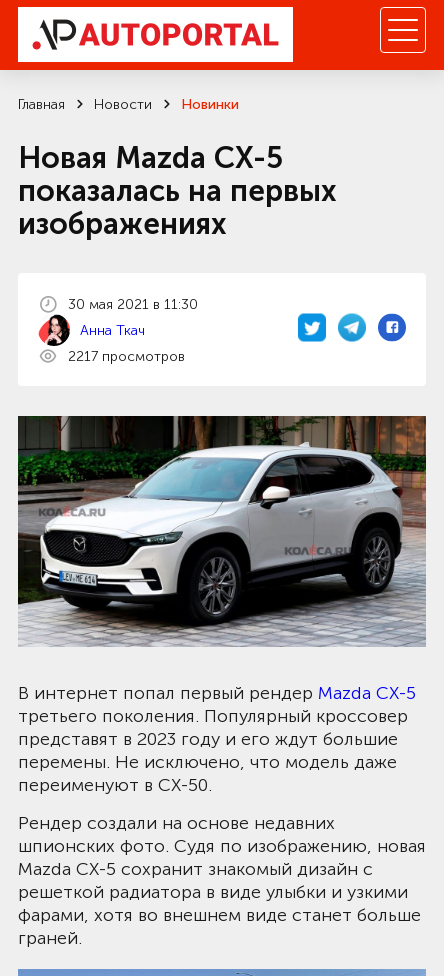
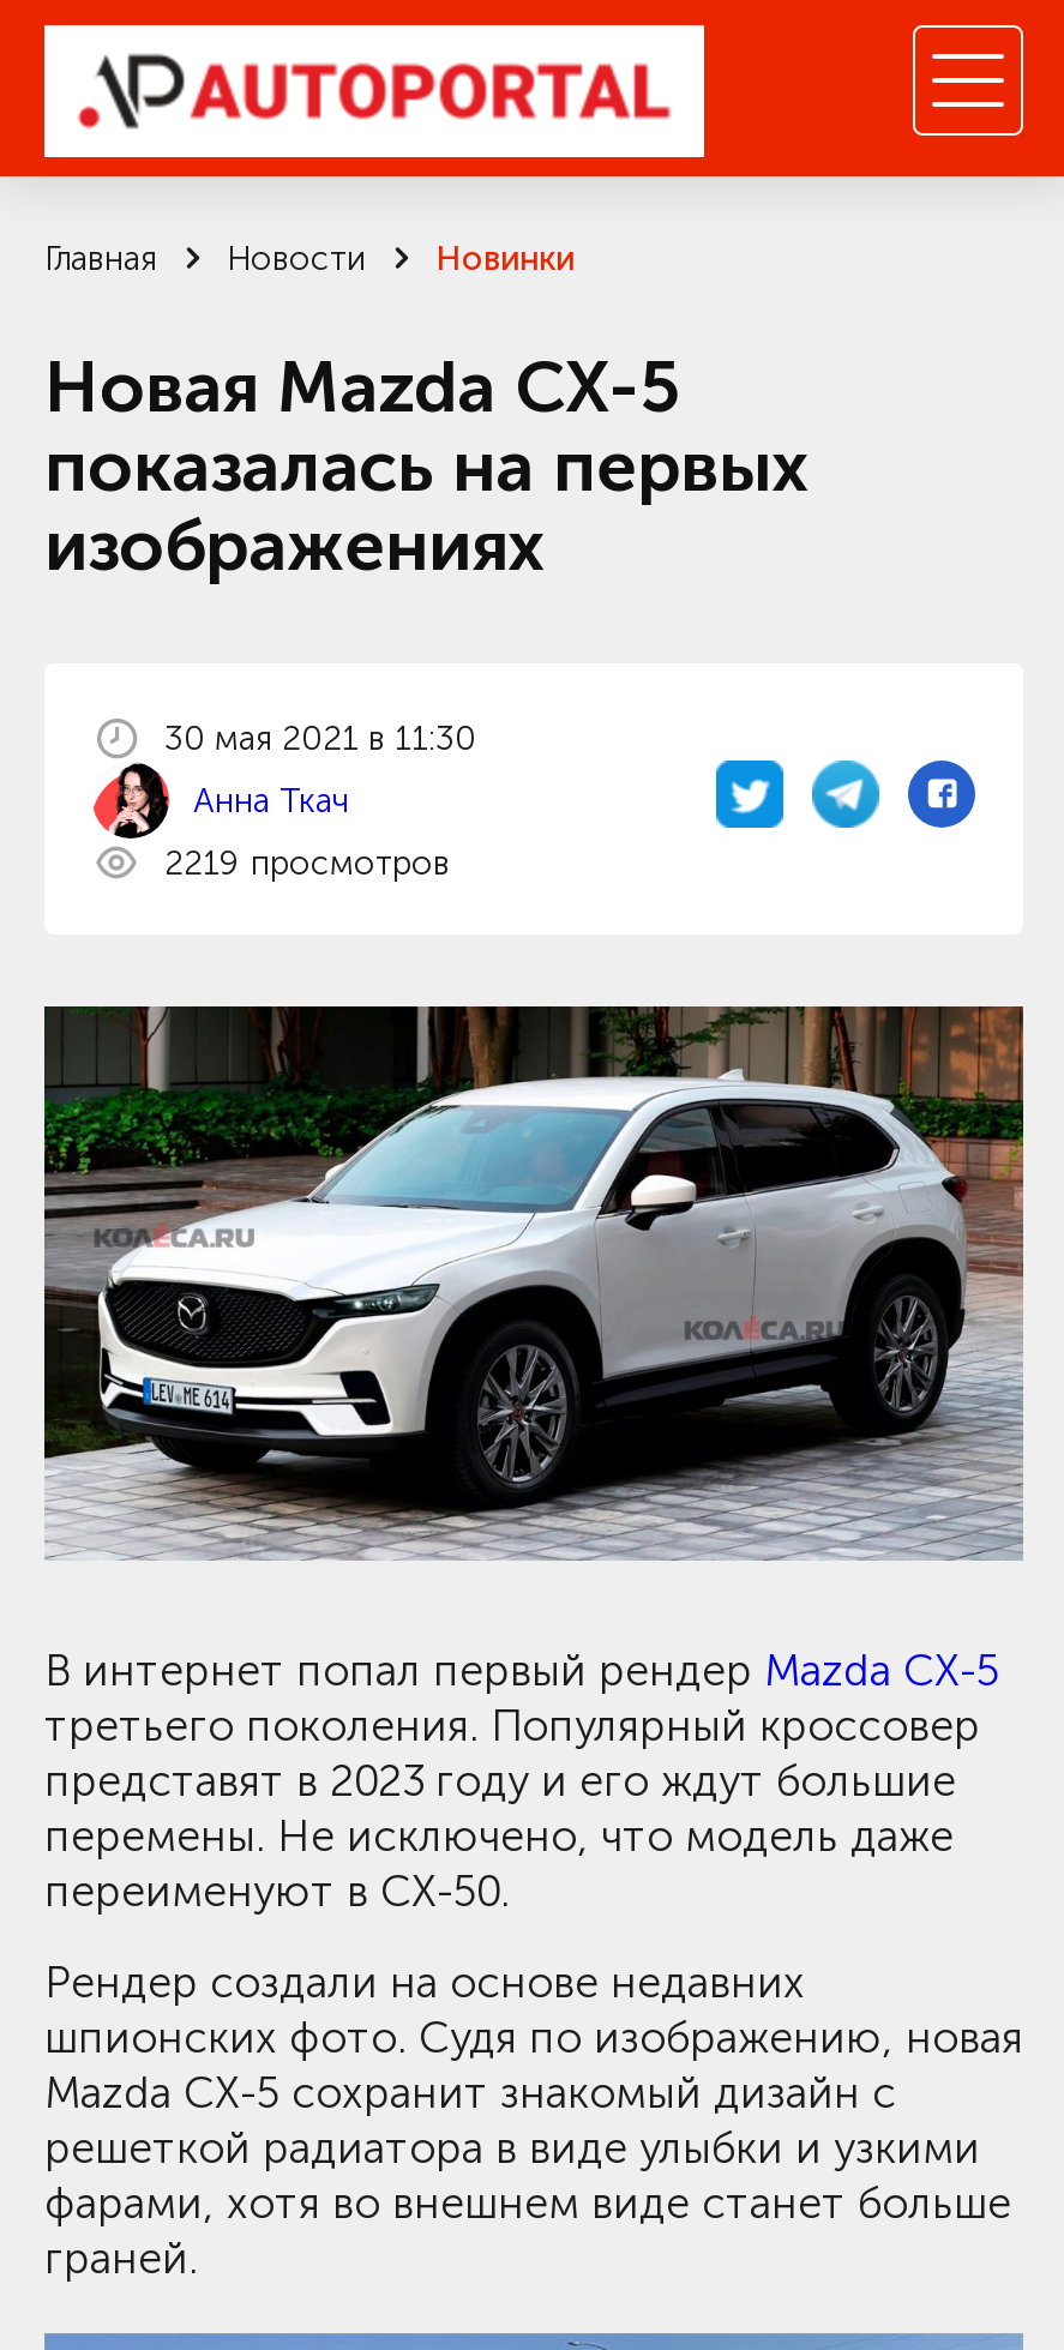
[68,348,185,365] 2217 просмотров -> [164,843,450,884] 2219 просмотров

